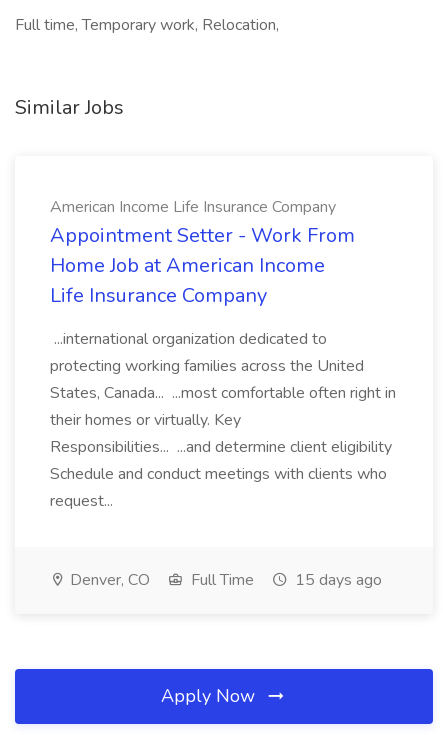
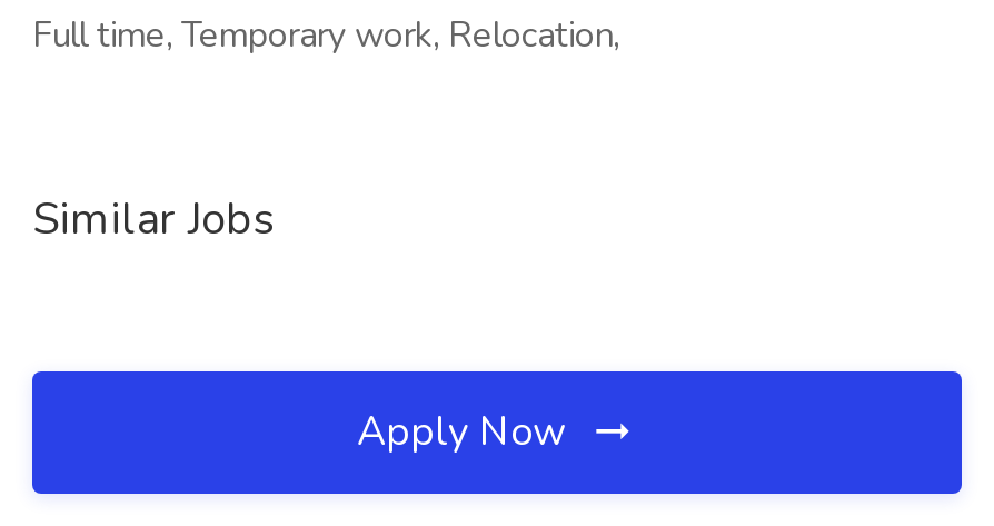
[50,196,396,512] American Income Life Insurance Company | Appointment Setter - Work From | Home Job at American Income | Life Insurance Company | ...international organization dedicated to | protecting working families across the United | States, Canada... ...most comfortable often right in | their homes or virtually. Key | Responsibilities... ...and determine client eligibility | Schedule and conduct meetings with clients who | request... -> none
[66,569,382,591] Denver, CO | Full Time | 15 days ago -> none

